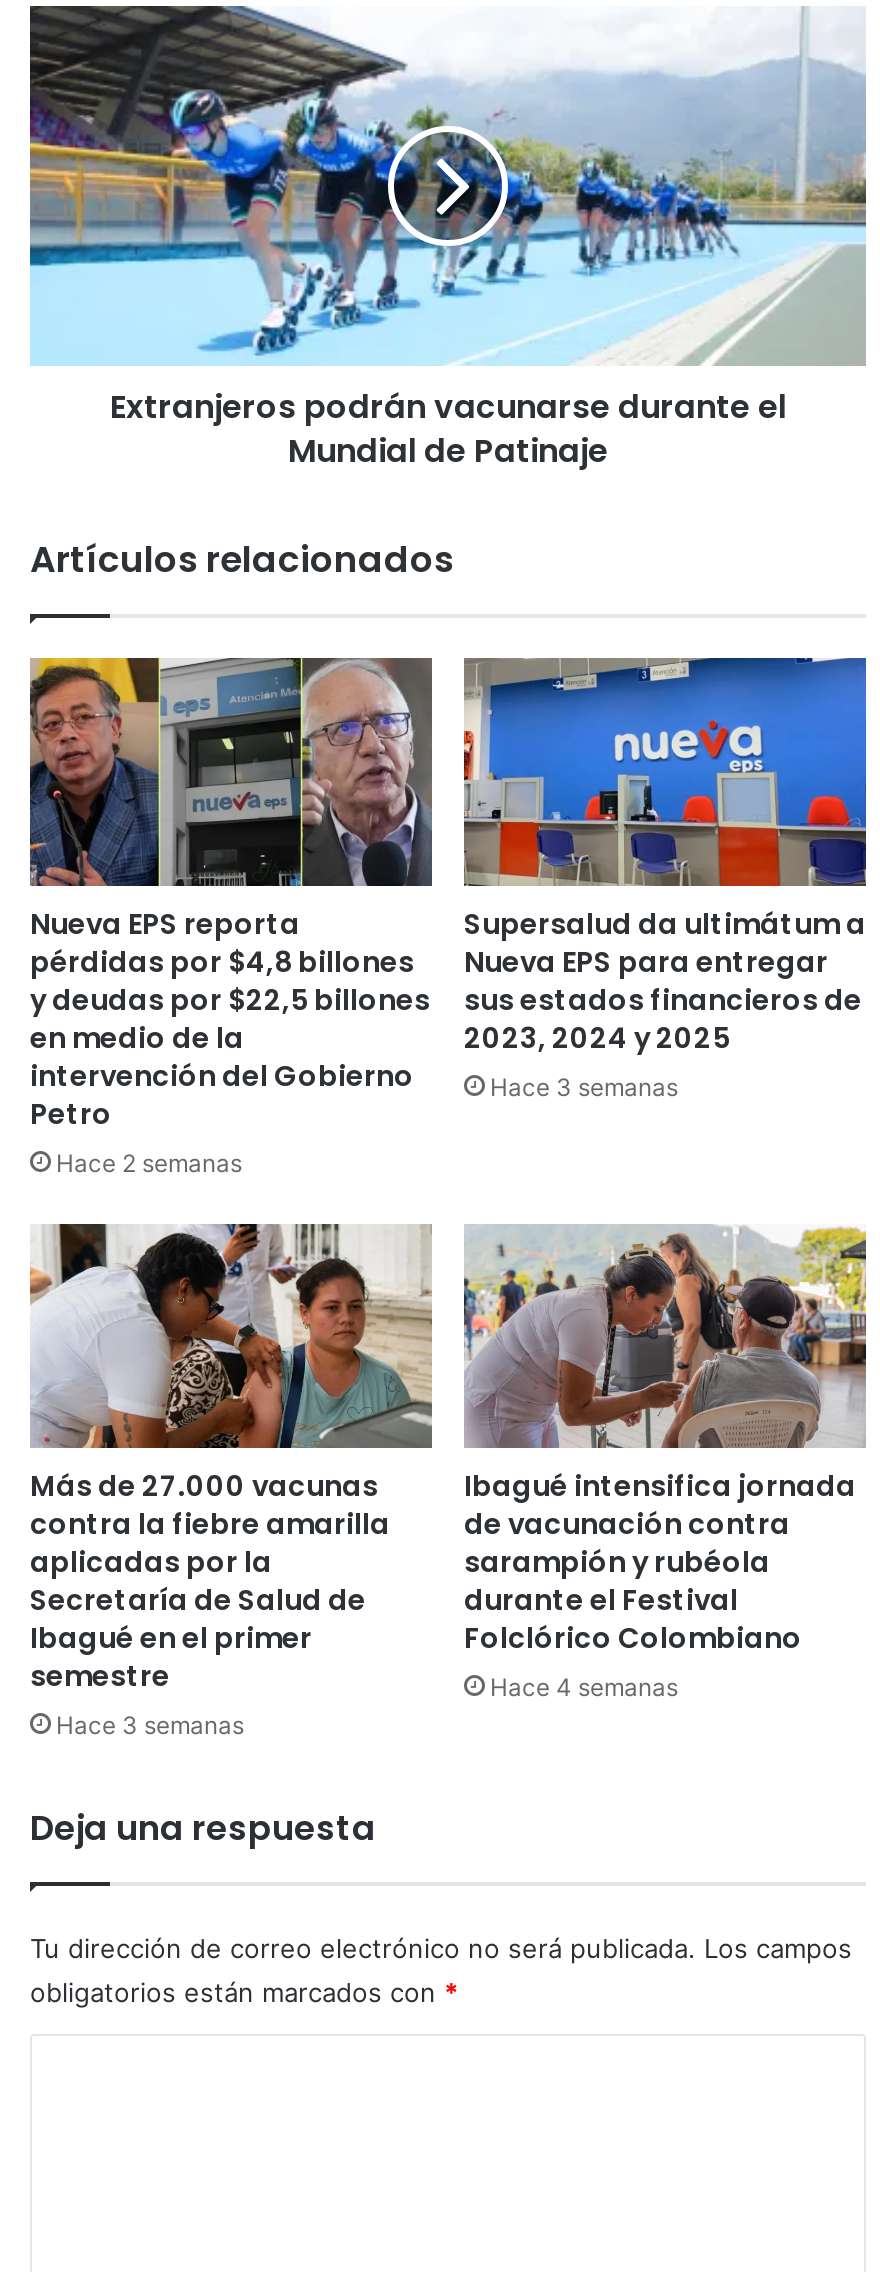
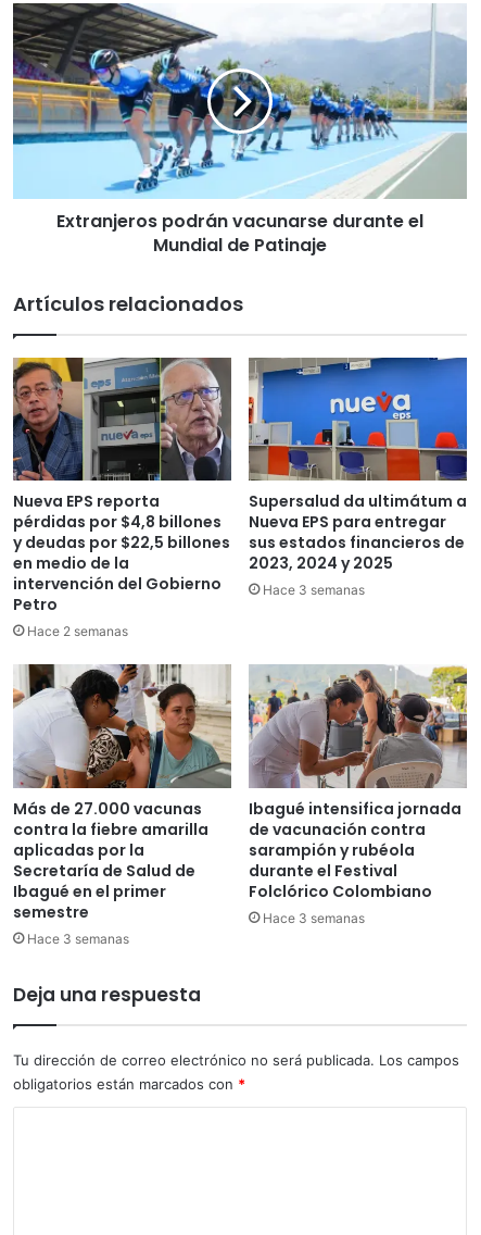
[490,1672,678,1702] Hace 4 semanas -> [263,910,365,926] Hace 3 semanas

